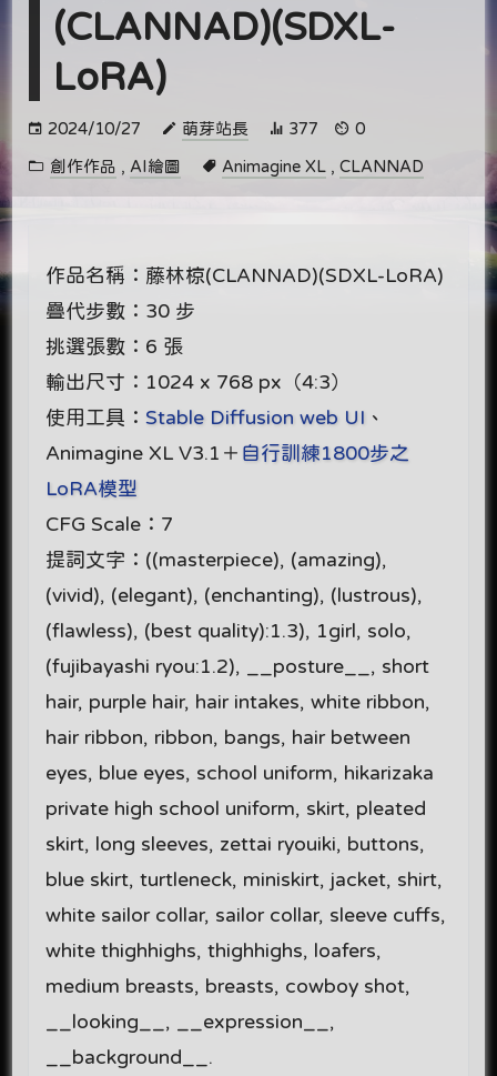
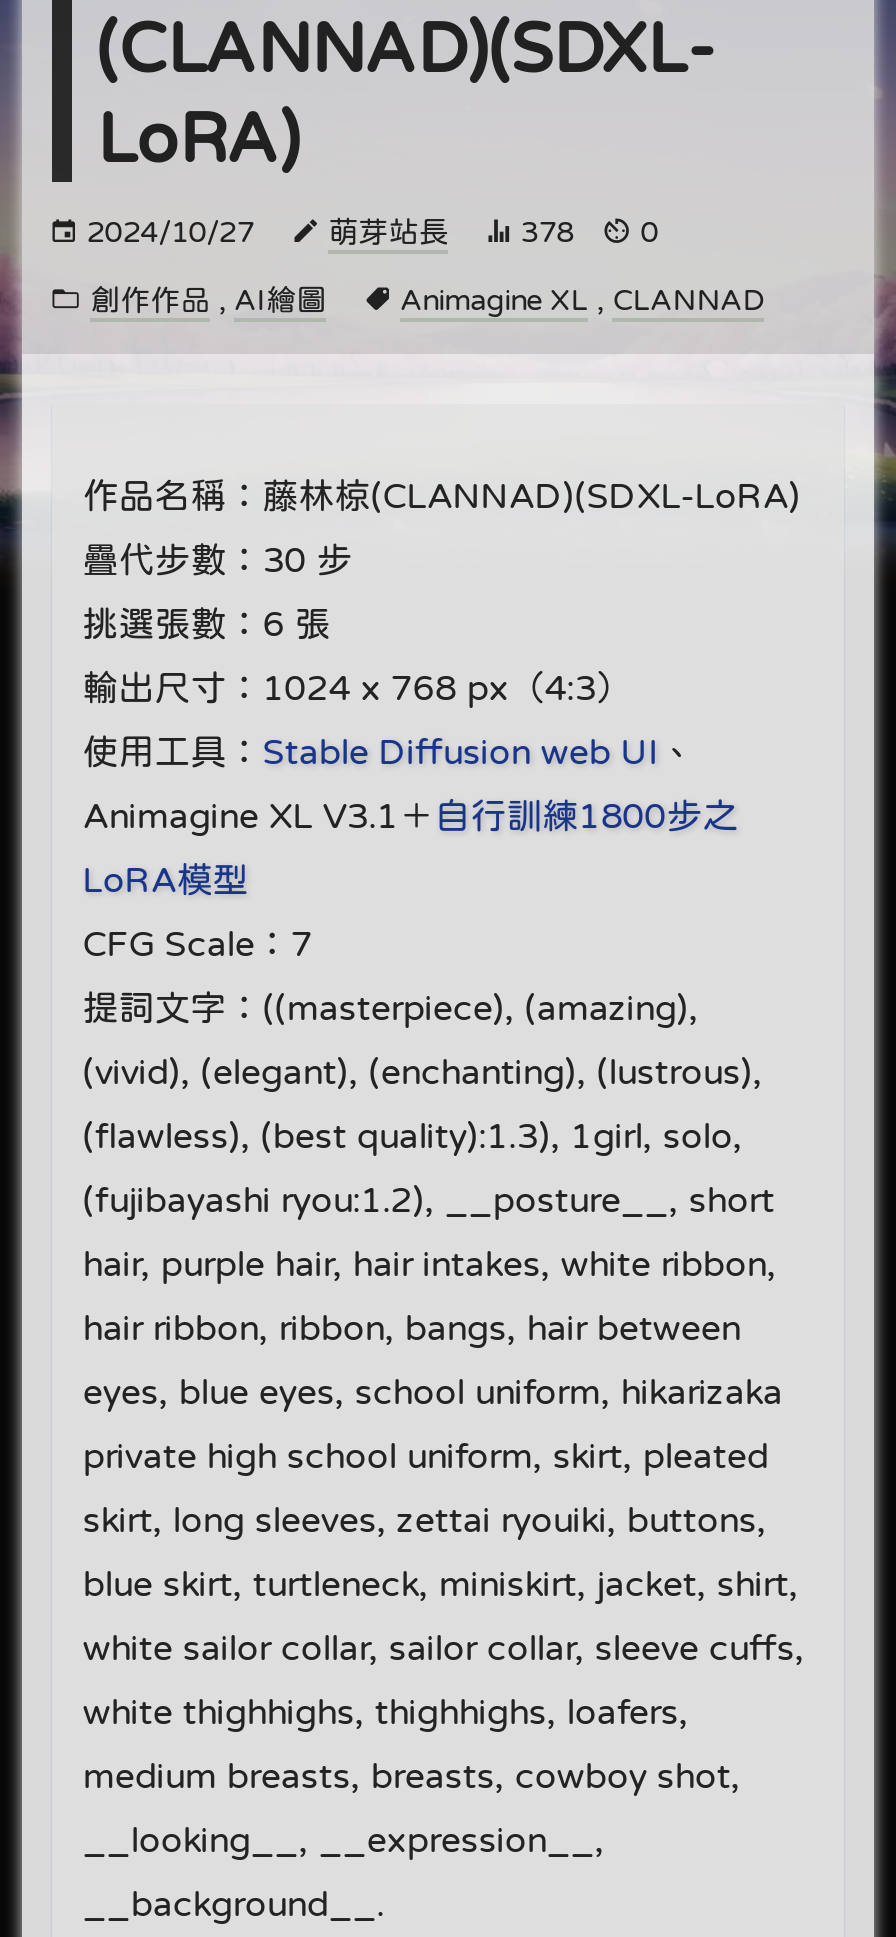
[284,120,365,137] 377 0 -> [512,216,658,246] 378 0

